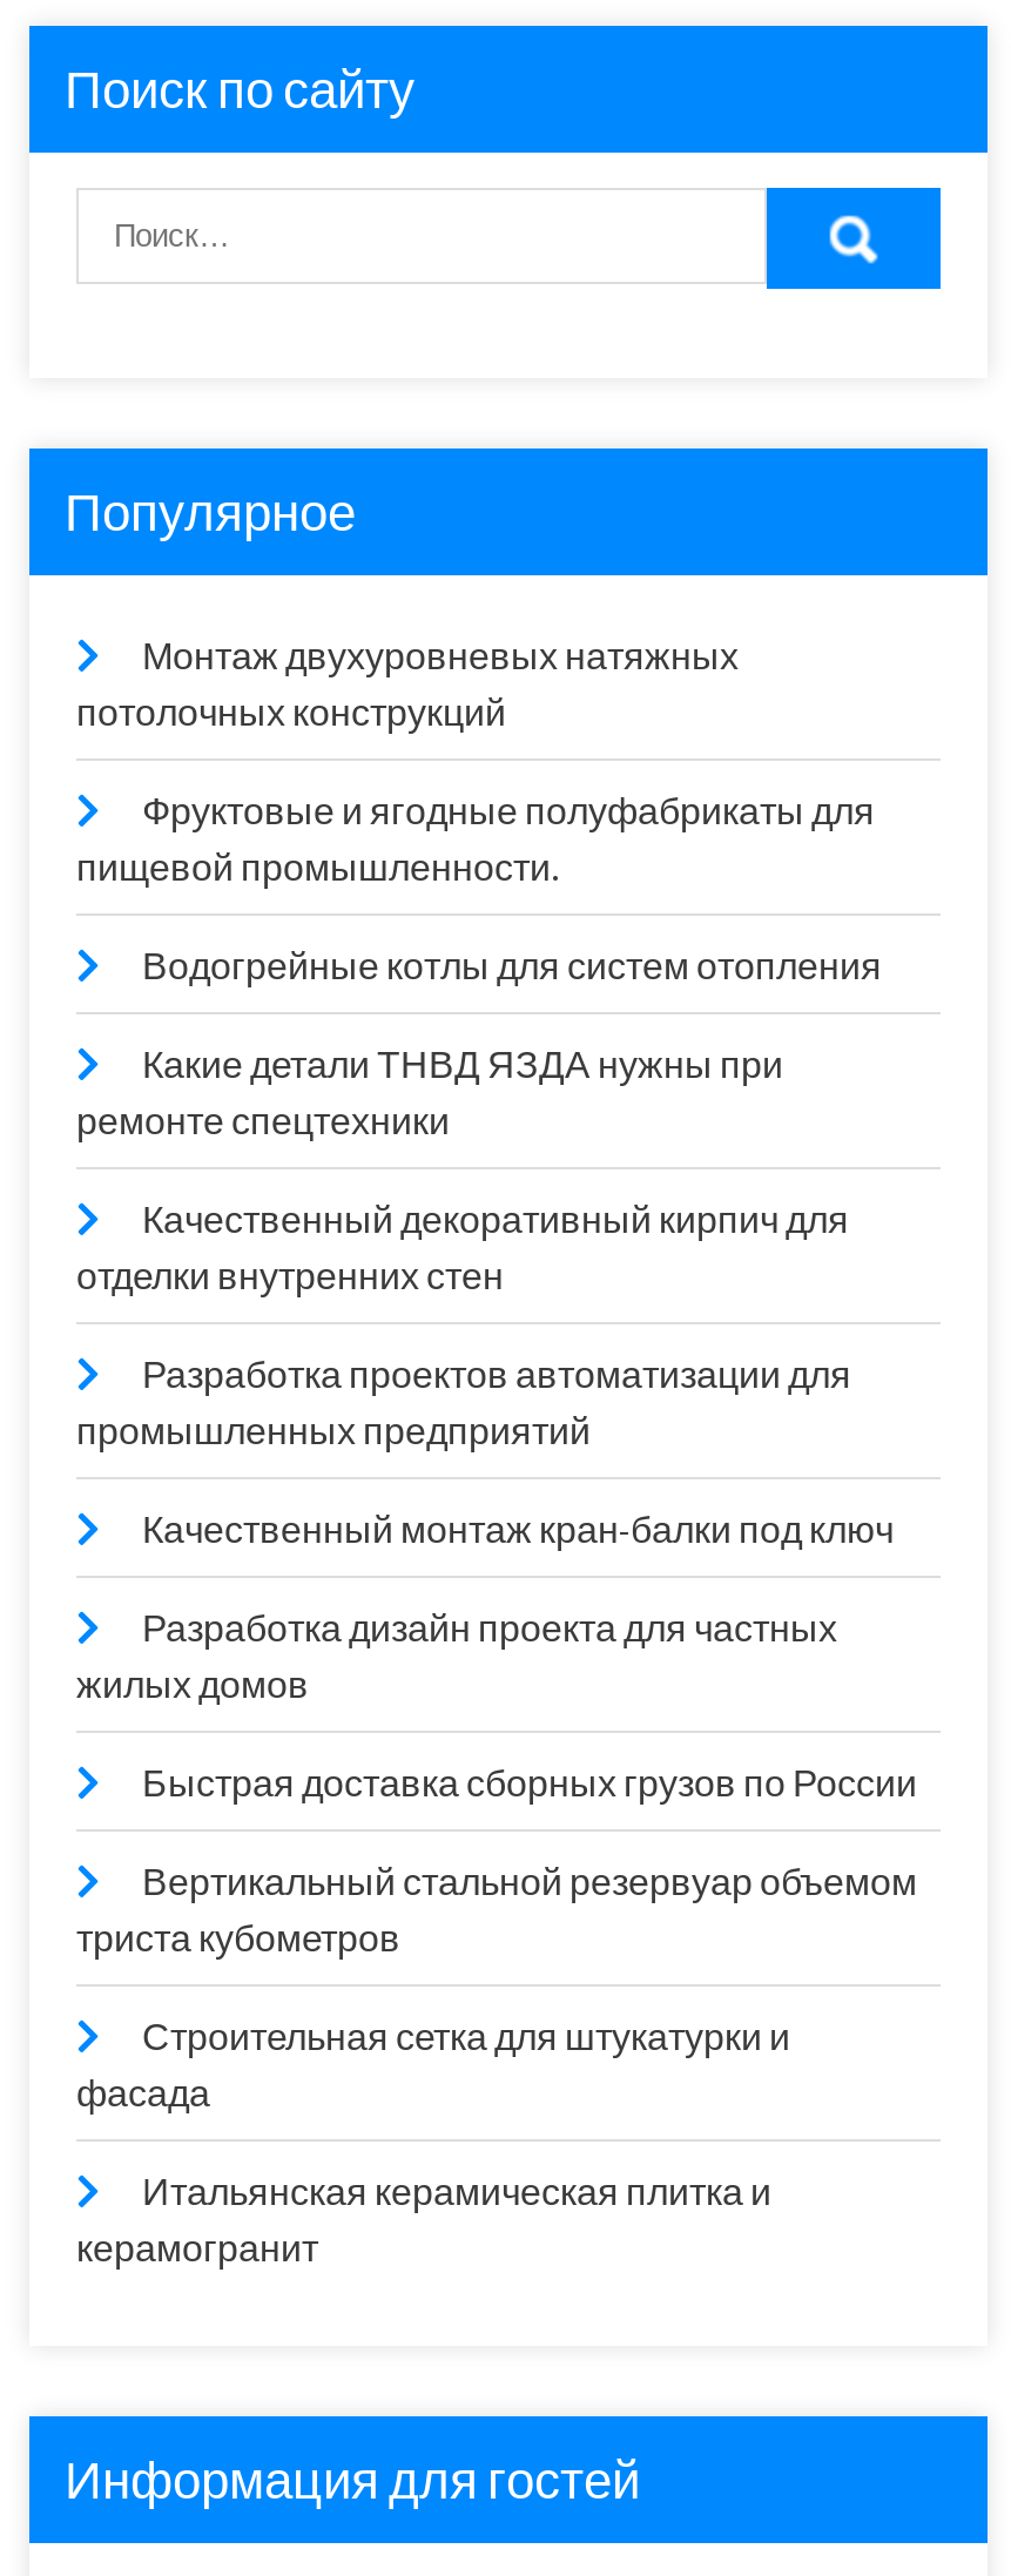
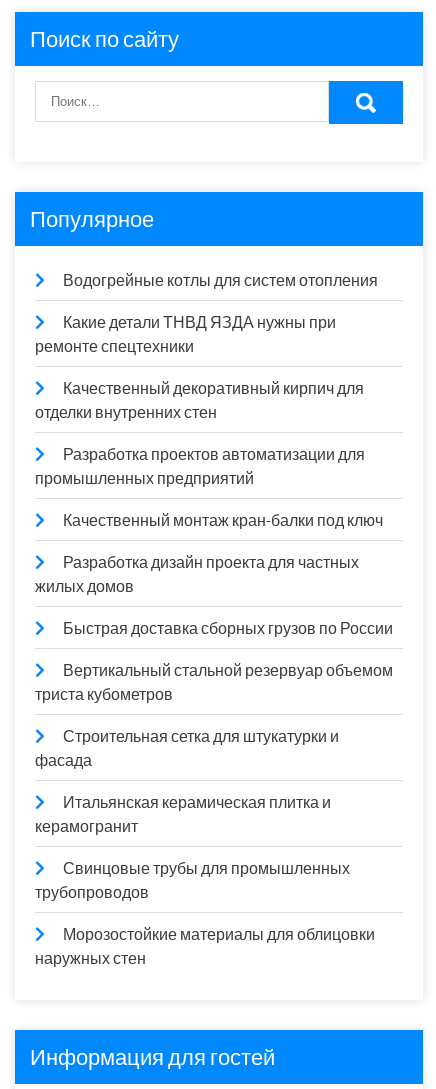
[76,632,875,892] Монтаж двухуровневых натяжных | потолочных конструкций | Фруктовые и ягодные полуфабрикаты для | пищевой промышленности. -> none
moved [76,942,917,2273] -> [35,270,393,837]: Водогрейные котлы для систем отопления | Какие детали ТНВД ЯЗДА нужны при | ремонте спецтехники | ... | Итальянская керамическая плитка и | керамогранит
none -> [35,858,375,969] Свинцовые трубы для промышленных | трубопроводов | Морозостойкие материалы для облицовки | наружных стен

